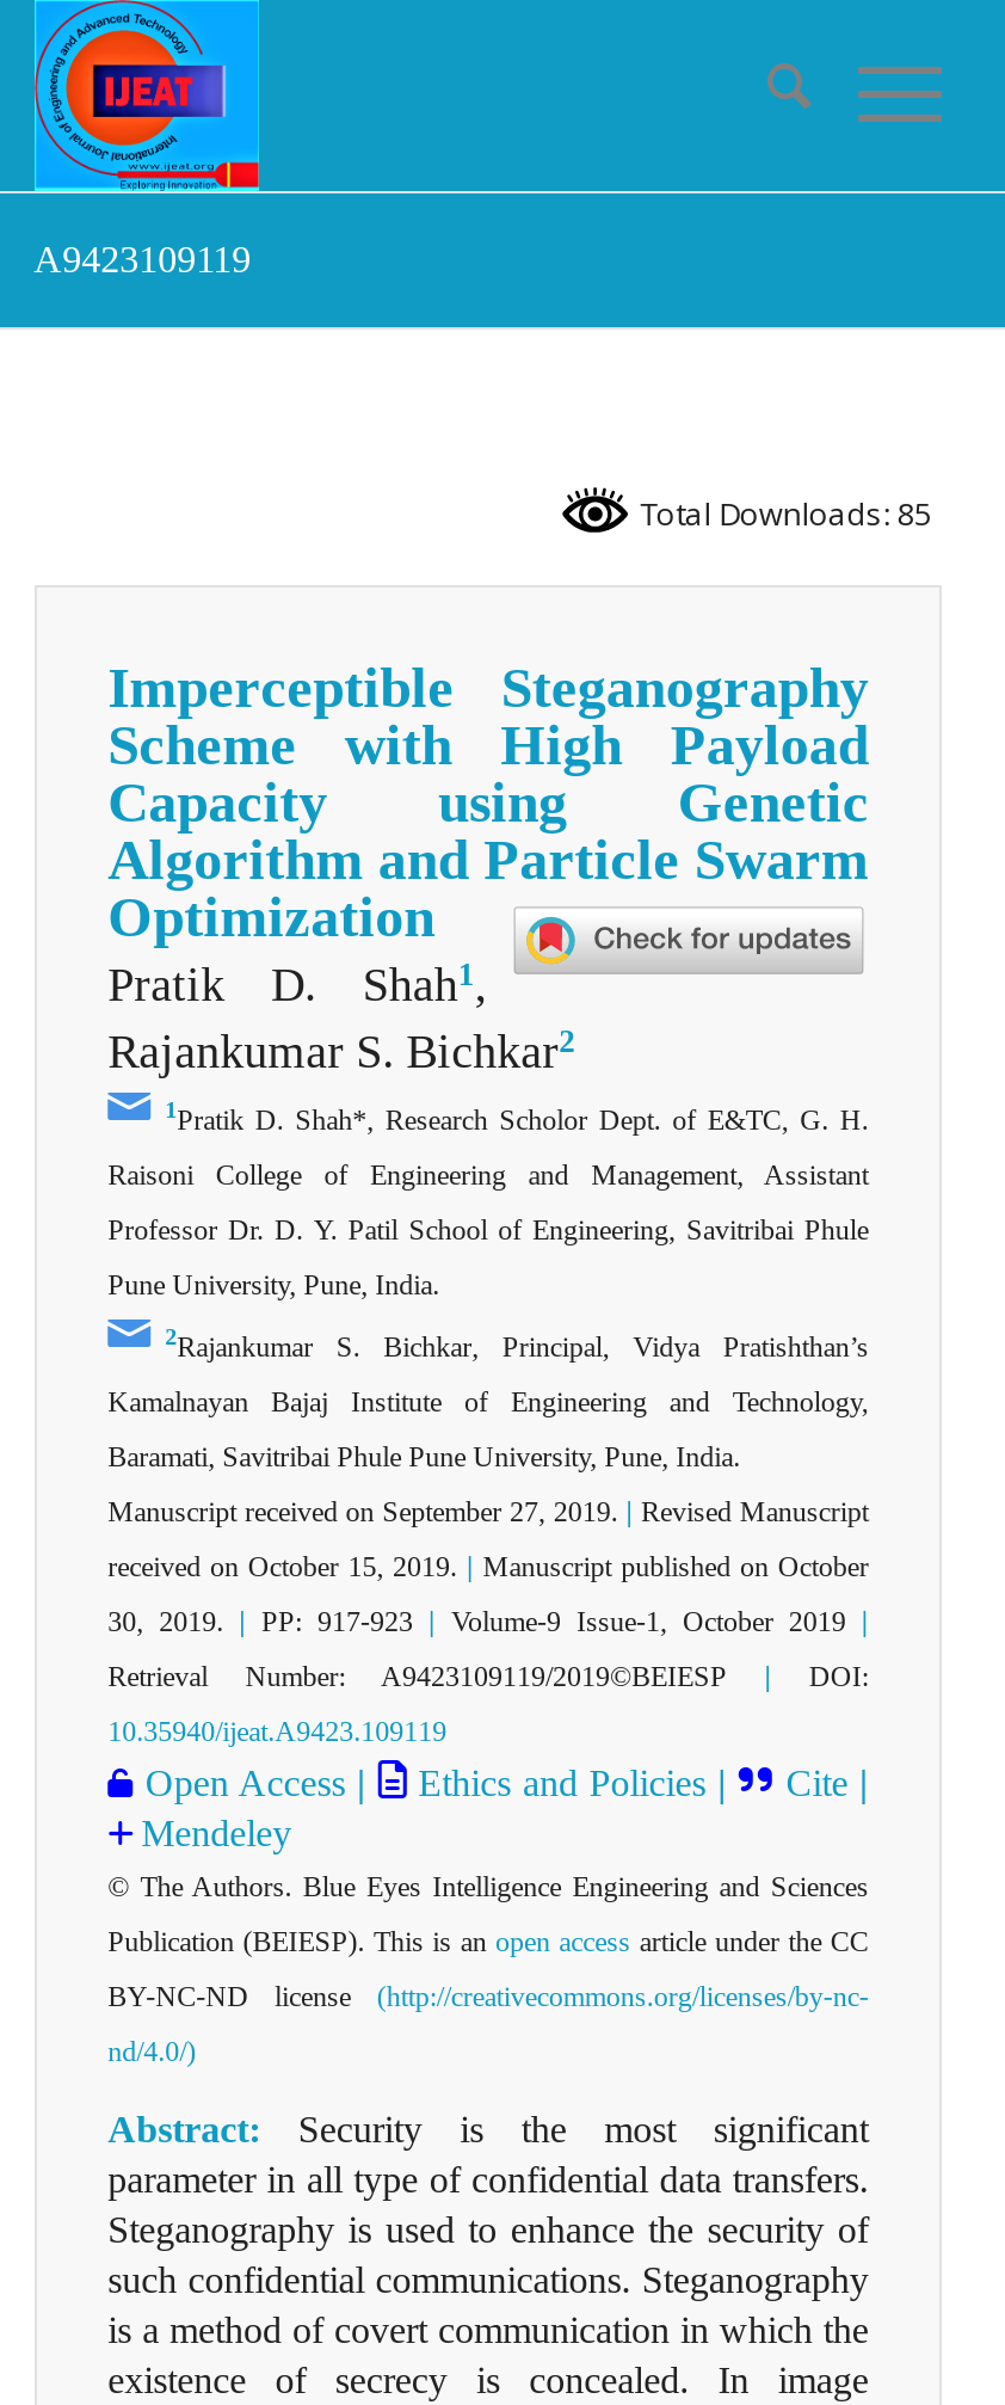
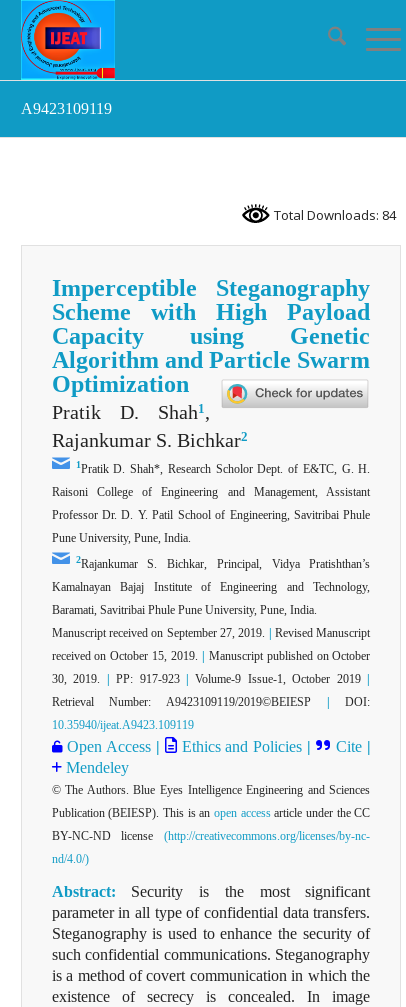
[632,492,931,535] Total Downloads: 85 -> [271,206,396,224] Total Downloads: 84

